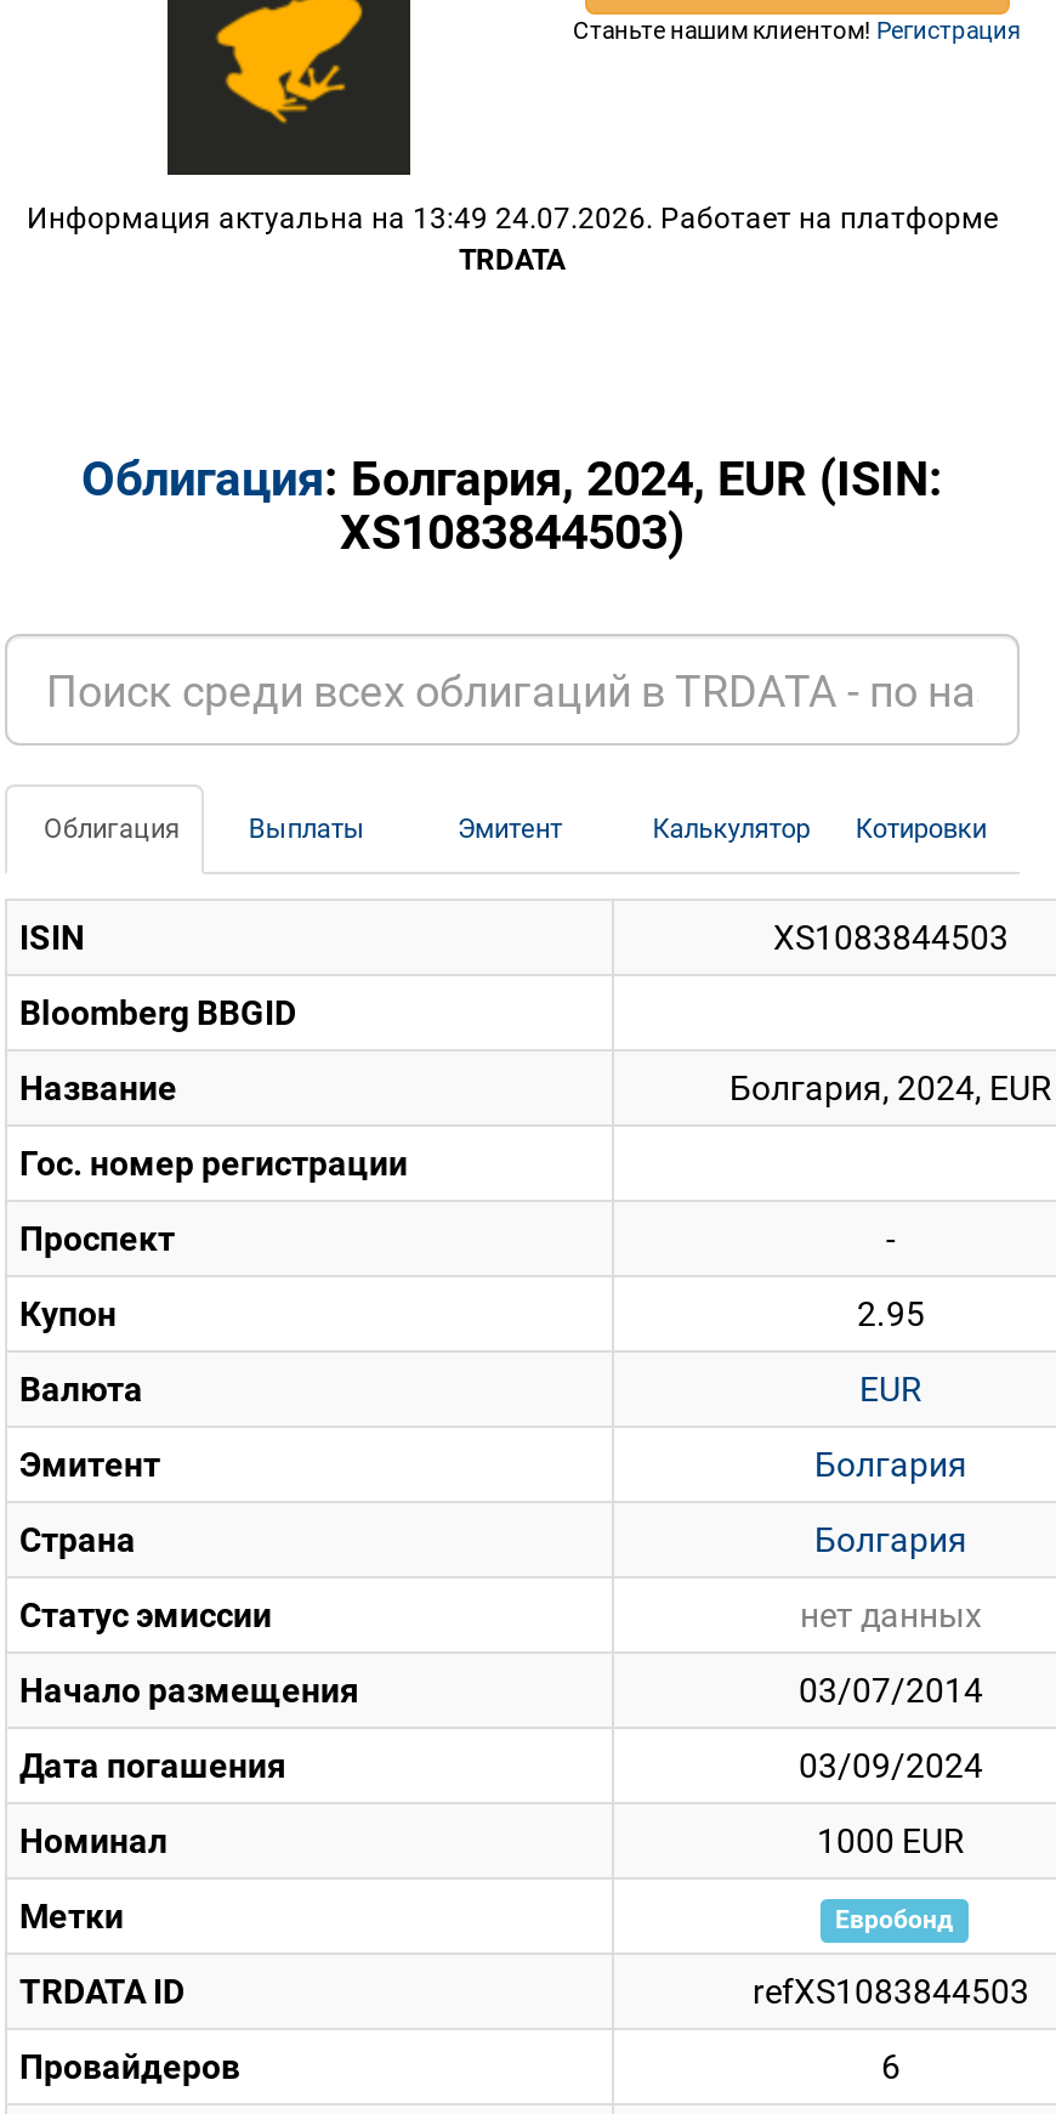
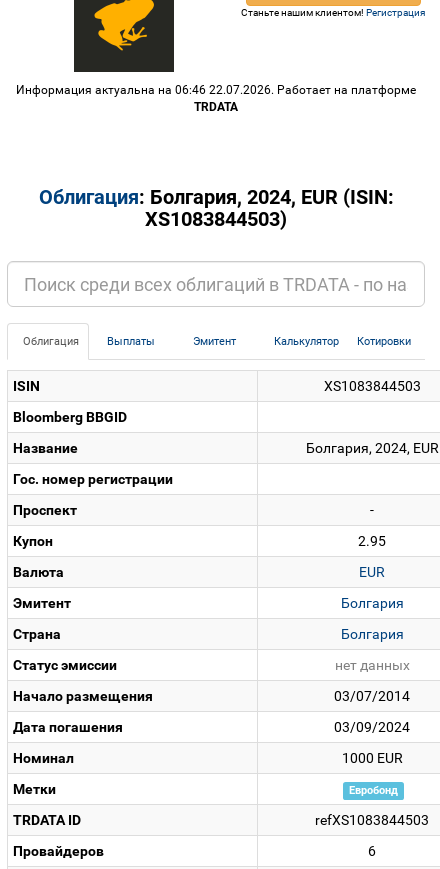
[27,202,998,236] Информация актуальна на 13:49 24.07.2026. Работает на платформе -> [16,83,416,97] Информация актуальна на 06:46 22.07.2026. Работает на платформе

